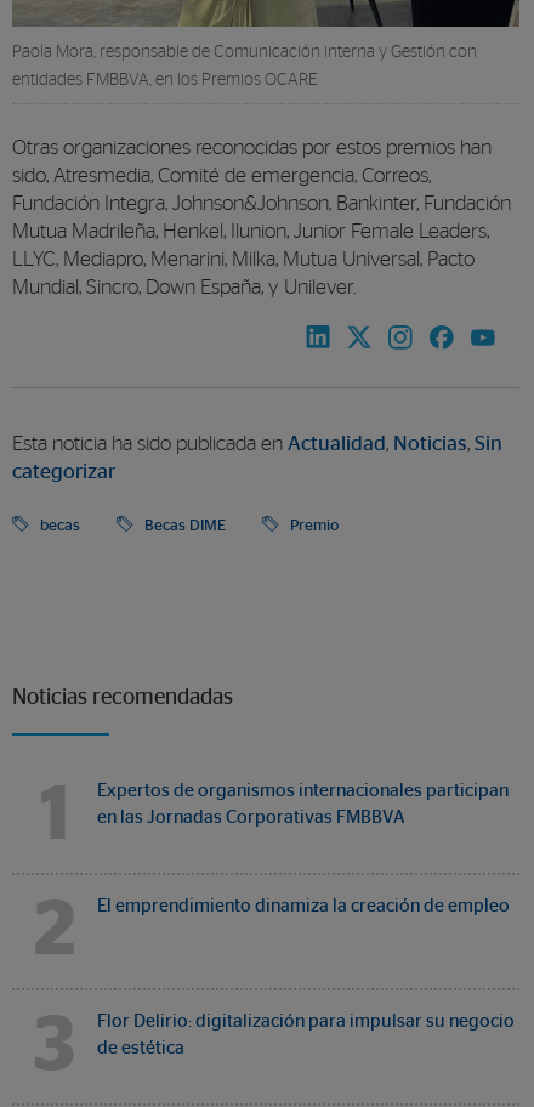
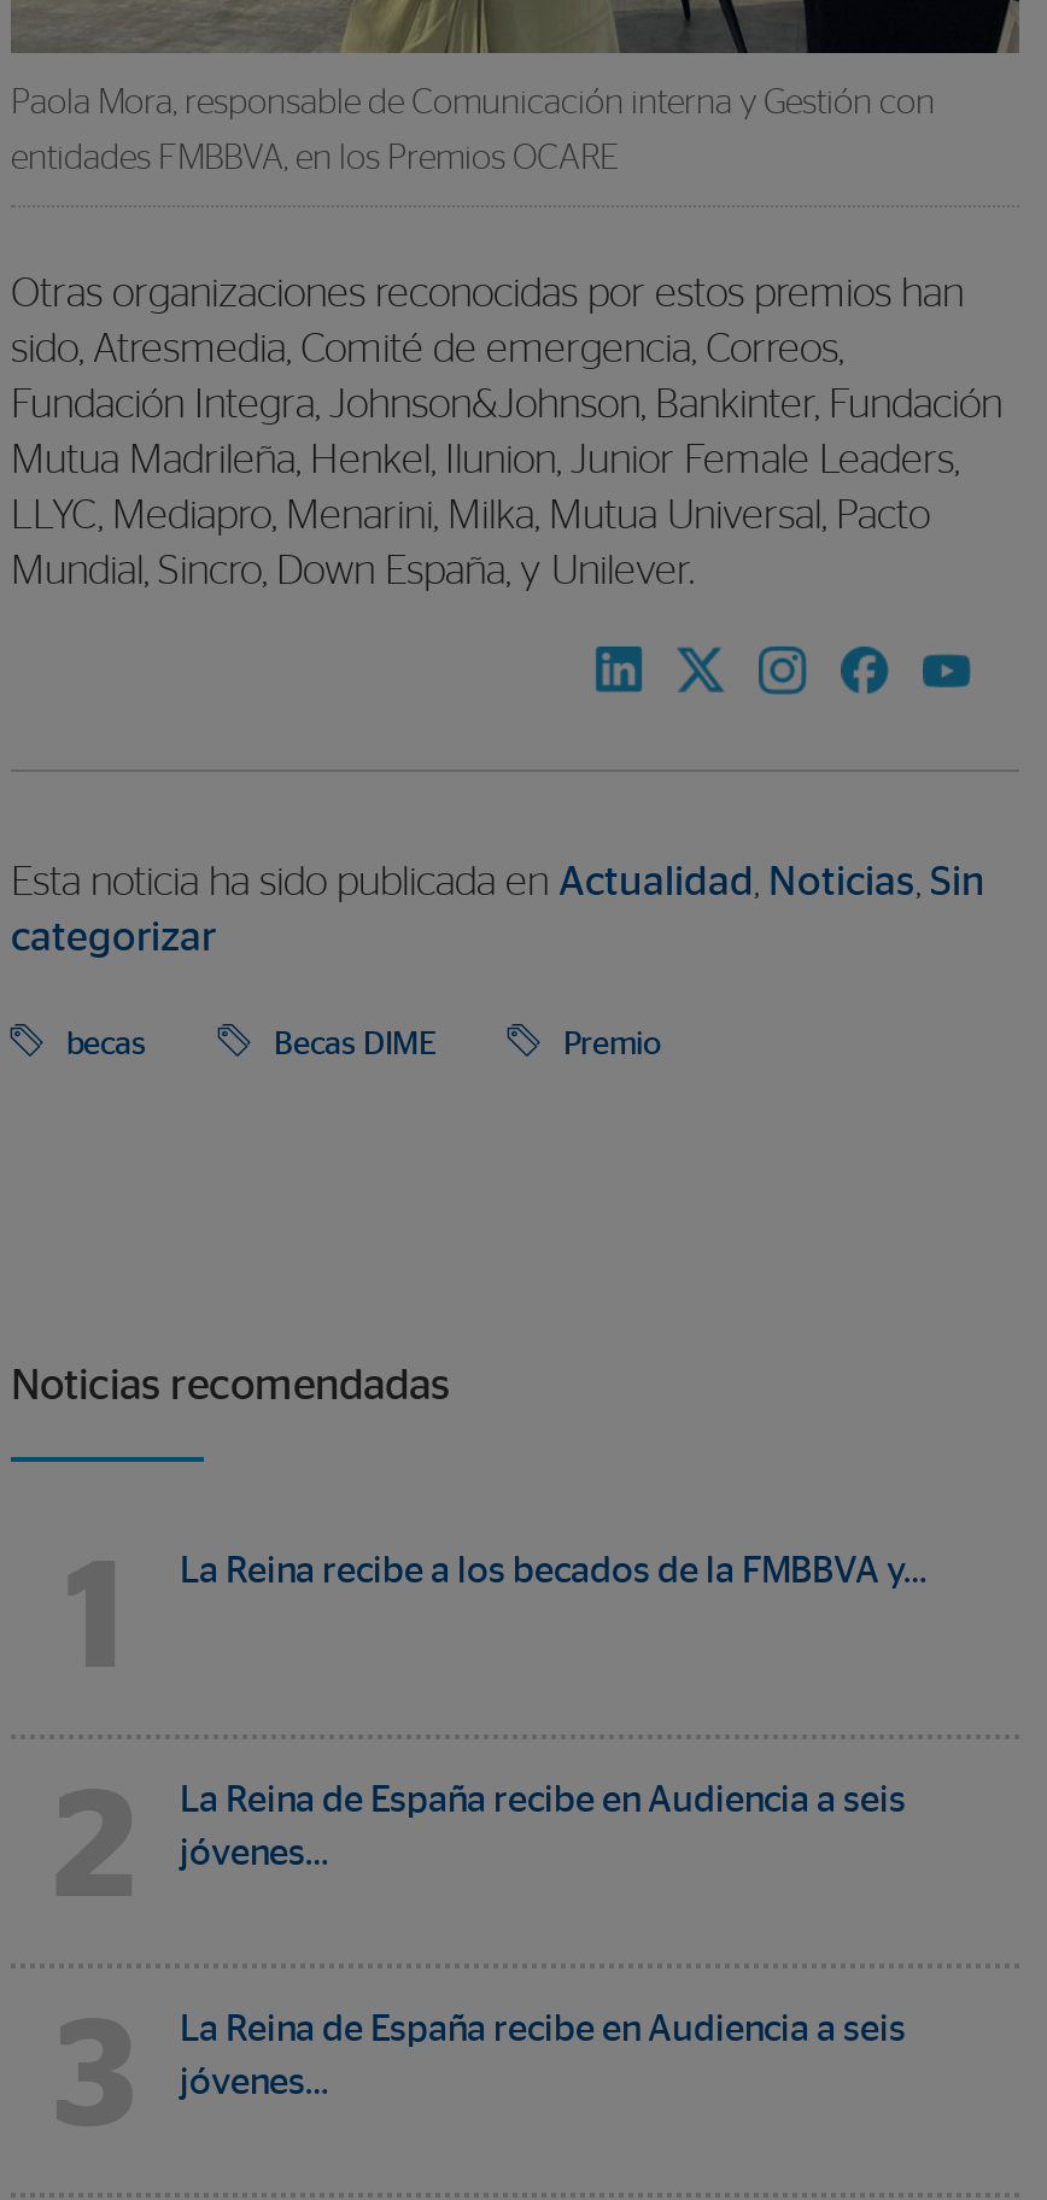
[97,782,509,827] Expertos de organismos internacionales participan | en las Jornadas Corporativas FMBBVA -> [180,1554,925,1590] La Reina recibe a los becados de la FMBBVA y…
[97,897,510,915] El emprendimiento dinamiza la creación de empleo -> [180,1783,906,1872] La Reina de España recibe en Audiencia a seis | jóvenes…
[97,1013,515,1031] Flor Delirio: digitalización para impulsar su negocio -> [180,2012,906,2049] La Reina de España recibe en Audiencia a seis
[97,1039,184,1057] de estética -> [180,2065,327,2102] jóvenes…

